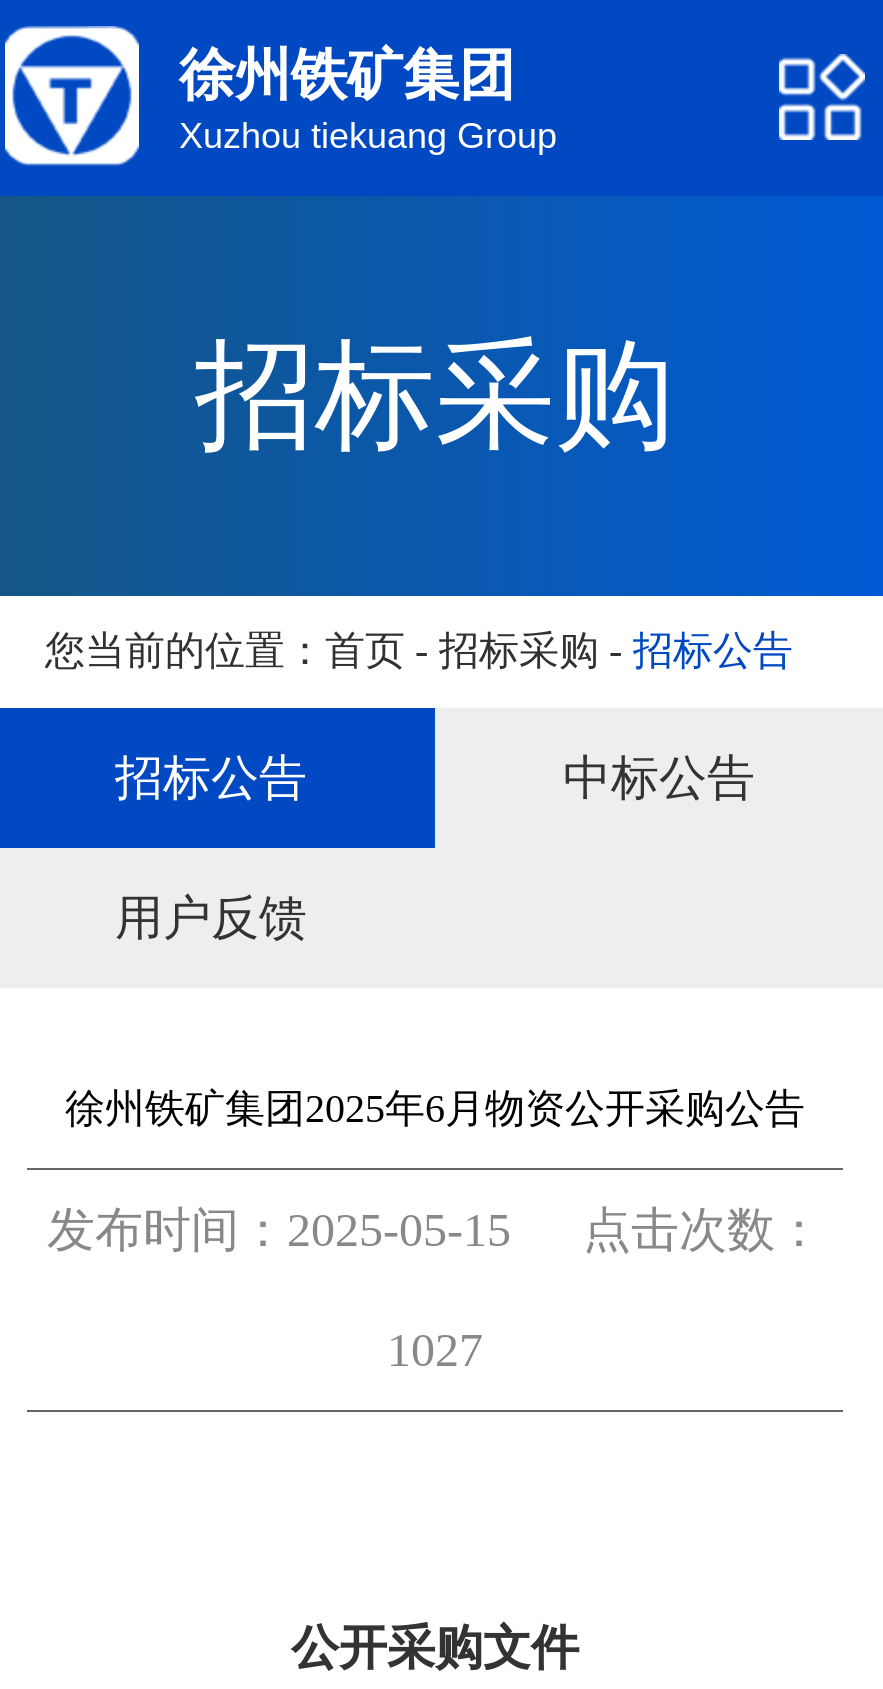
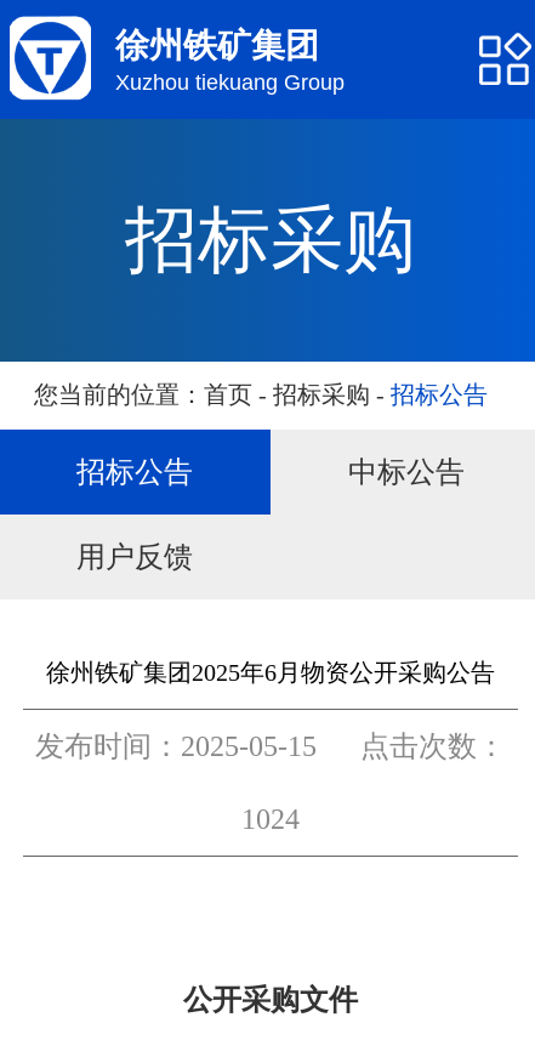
[387,1324,483,1376] 1027 -> [241,803,300,835] 1024

